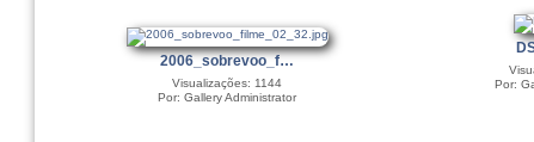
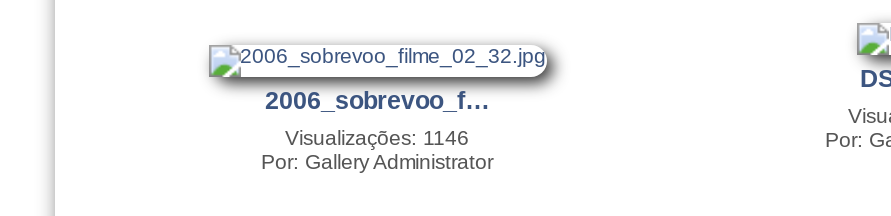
[172,76,282,89] Visualizações: 1144 -> [285,126,469,148] Visualizações: 1146

